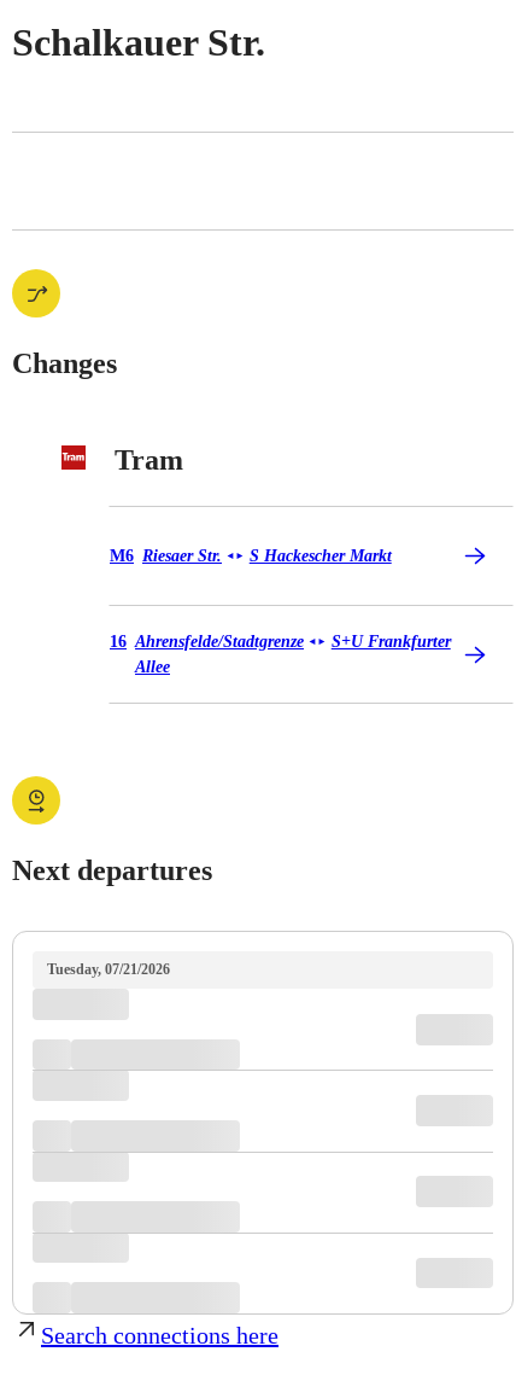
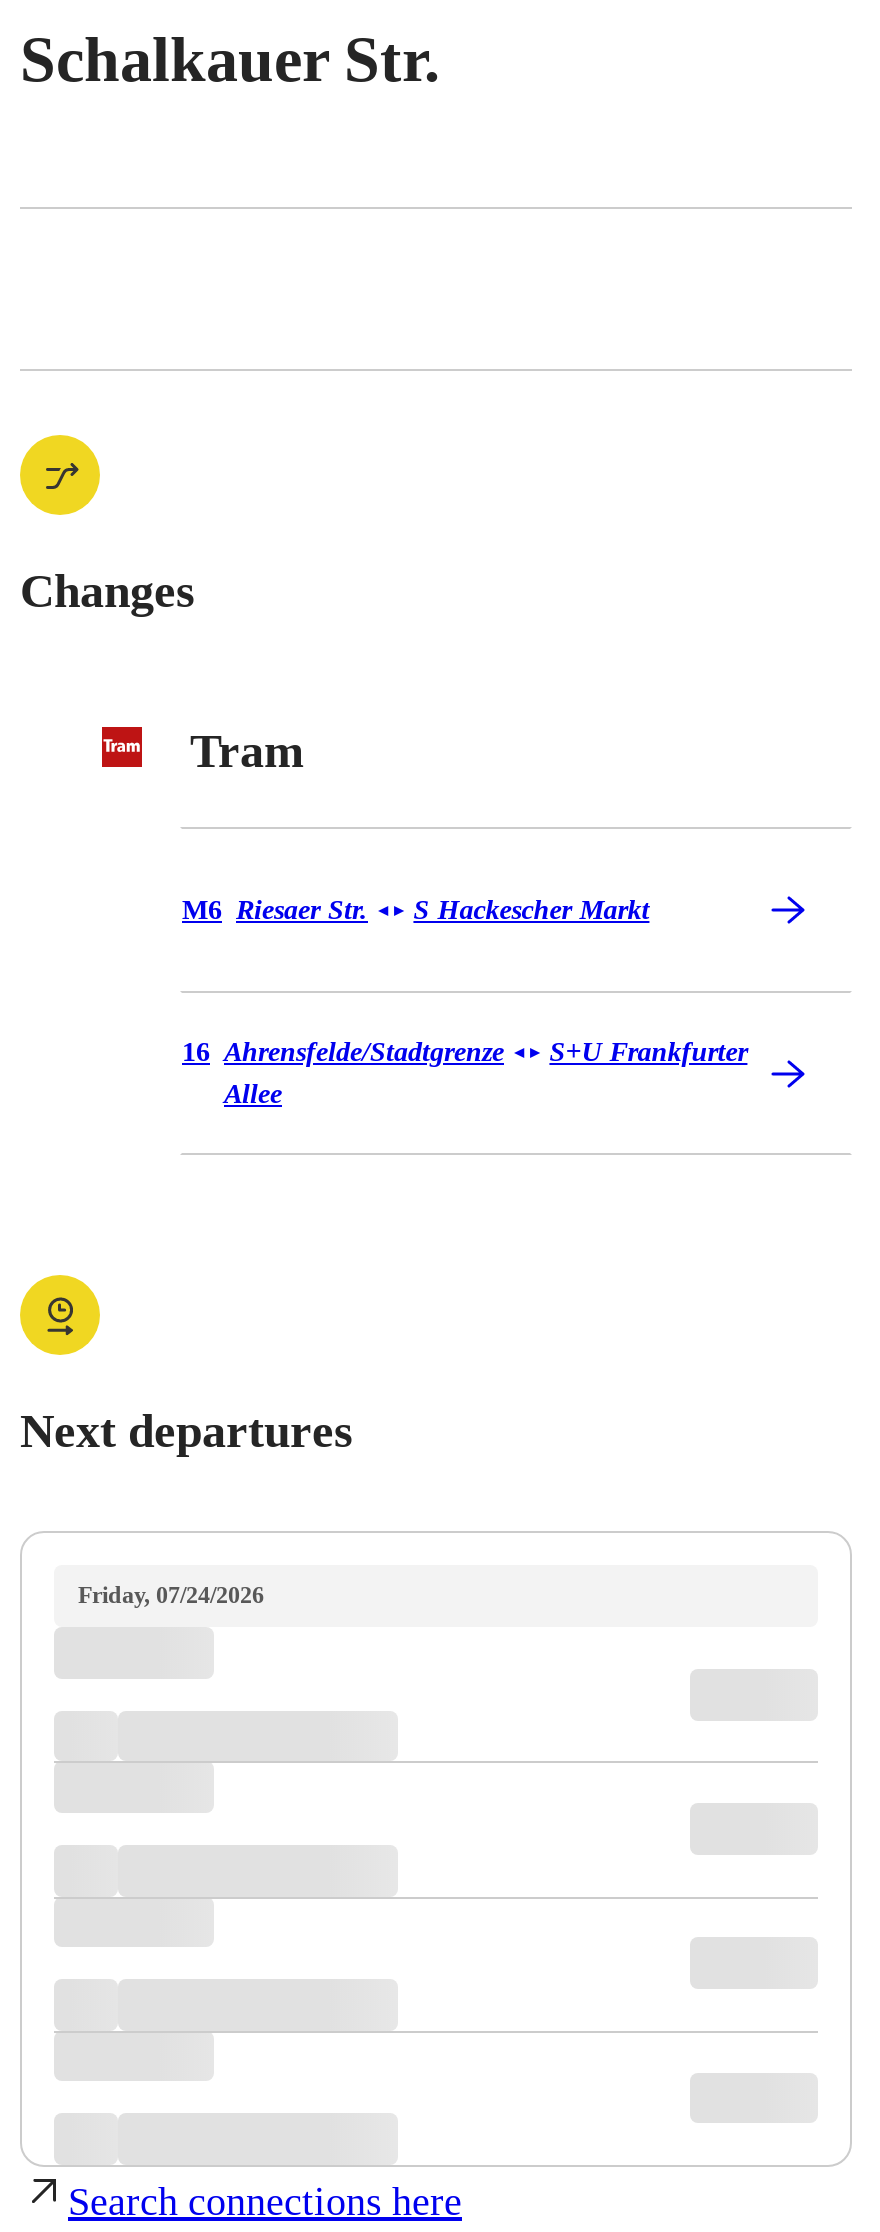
[47,961,170,978] Tuesday, 07/21/2026 -> [78,1581,264,1609] Friday, 07/24/2026

